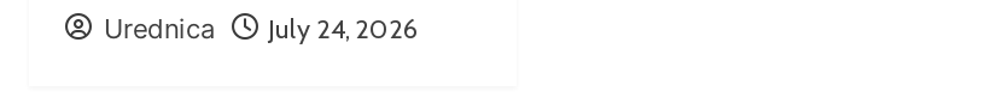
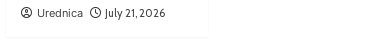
[104,11,418,45] Urednica July 24, 2026 -> [37,6,165,20] Urednica July 21, 2026

